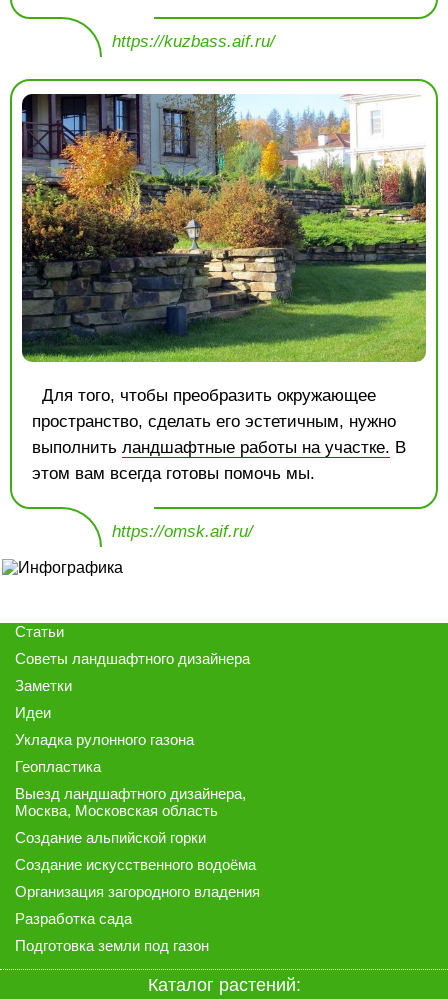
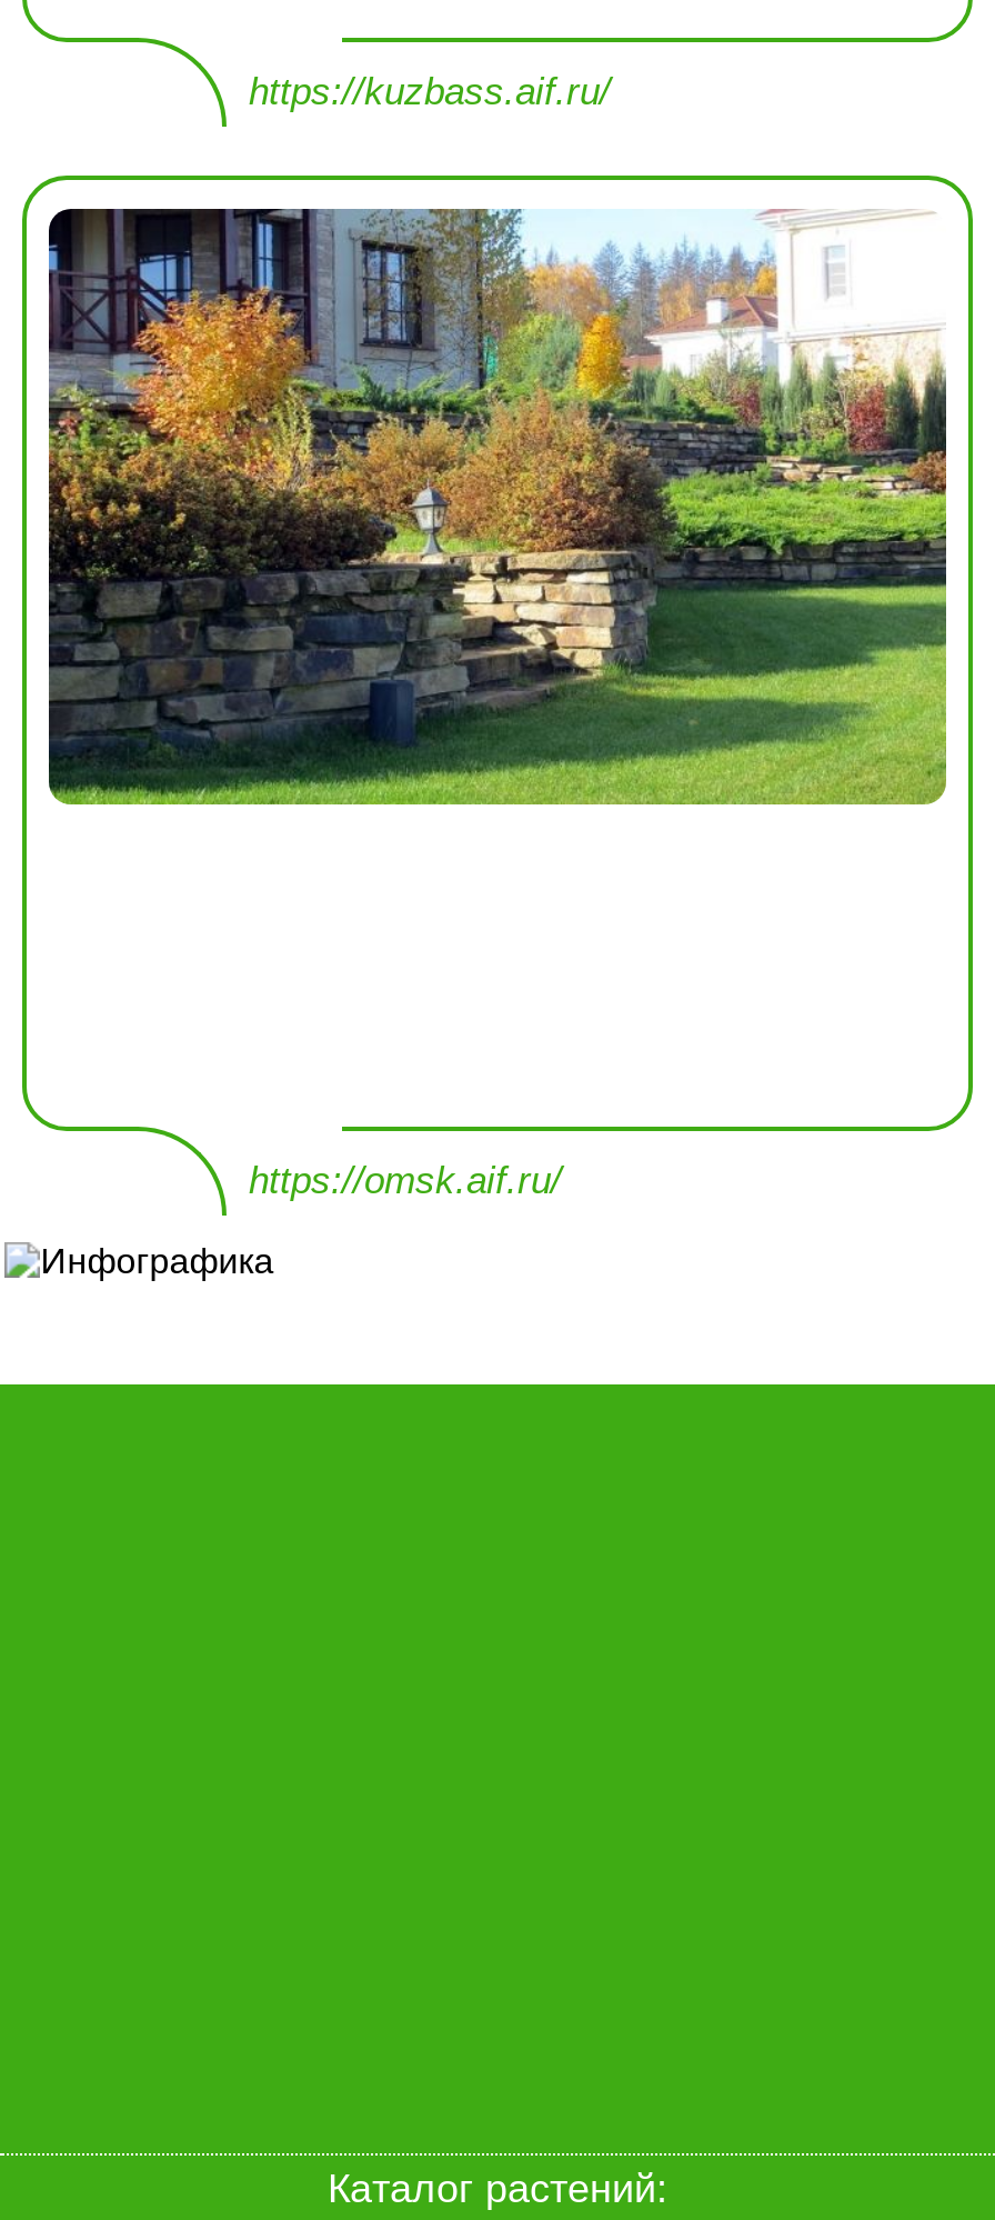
[32,386,406,483] Для того, чтобы преобразить окружающее | пространство, сделать его эстетичным, нужно | выполнить ландшафтные работы на участке. В | этом вам всегда готовы помочь мы. -> none
[15,623,260,954] Статьи | Советы ландшафтного дизайнера | Заметки | Идеи | Укладка рулонного газона | Геопластика | Выезд ландшафтного дизайнера, | Москва, Московская область | Создание альпийской горки | Создание искусственного водоёма | Организация загородного владения | Разработка сада | Подготовка земли под газон -> none

